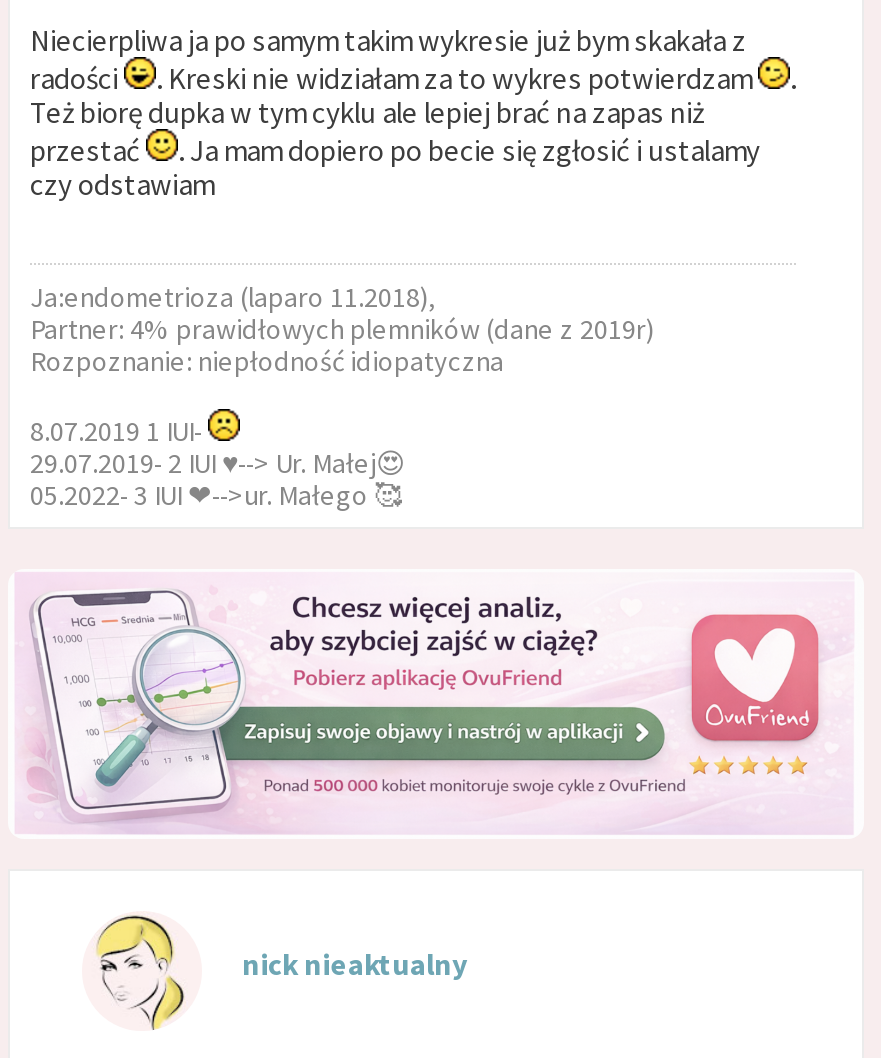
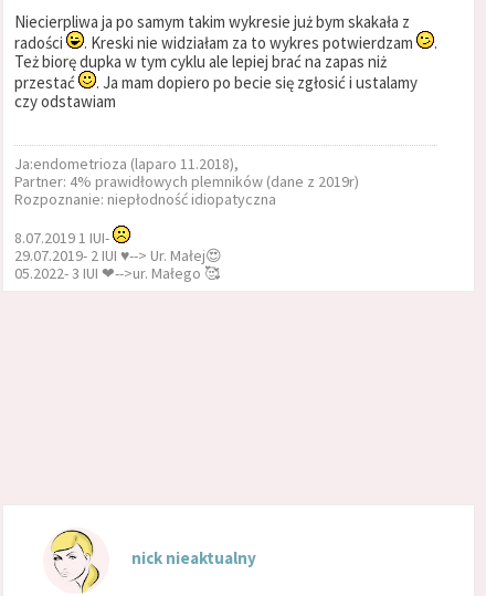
[22,587,824,833] [image] -> none

